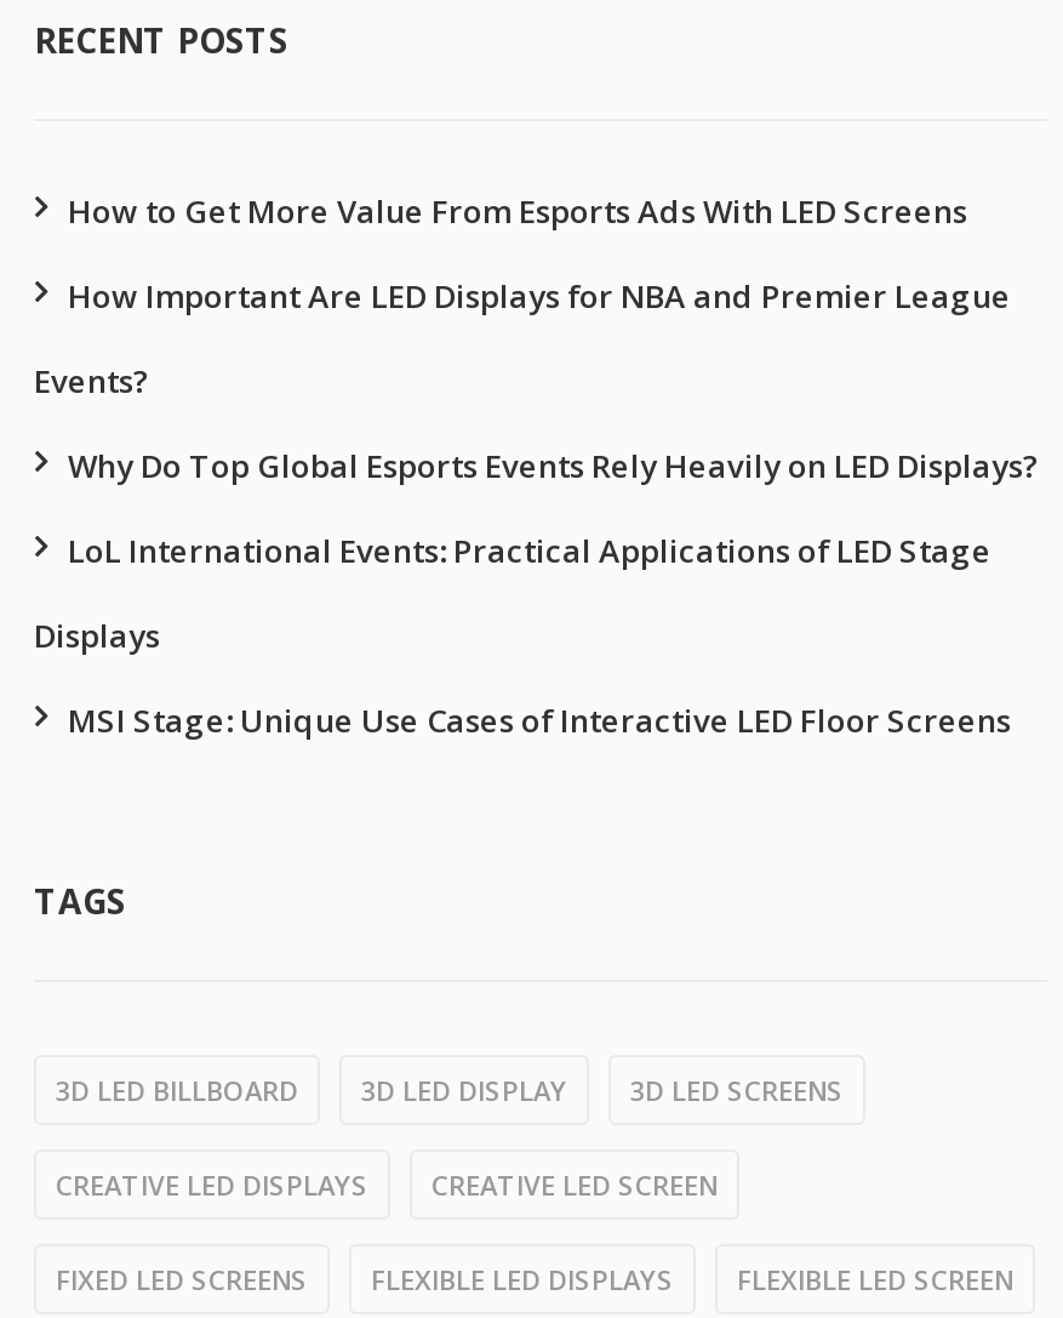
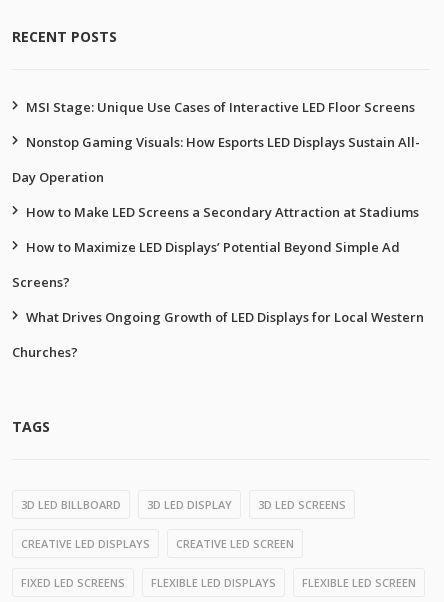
[34,189,1040,657] How to Get More Value From Esports Ads With LED Screens | How Important Are LED Displays for NBA and Premier League | Events? | Why Do Top Global Esports Events Rely Heavily on LED Displays? | LoL International Events: Practical Applications of LED Stage | Displays -> none
moved [68,698,1011,742] -> [26,98,415,116]: MSI Stage: Unique Use Cases of Interactive LED Floor Screens
none -> [12,133,424,361] Nonstop Gaming Visuals: How Esports LED Displays Sustain All- | Day Operation | How to Make LED Screens a Secondary Attraction at Stadiums | How to Maximize LED Displays’ Potential Beyond Simple Ad | Screens? | What Drives Ongoing Growth of LED Displays for Local Western | Churches?

